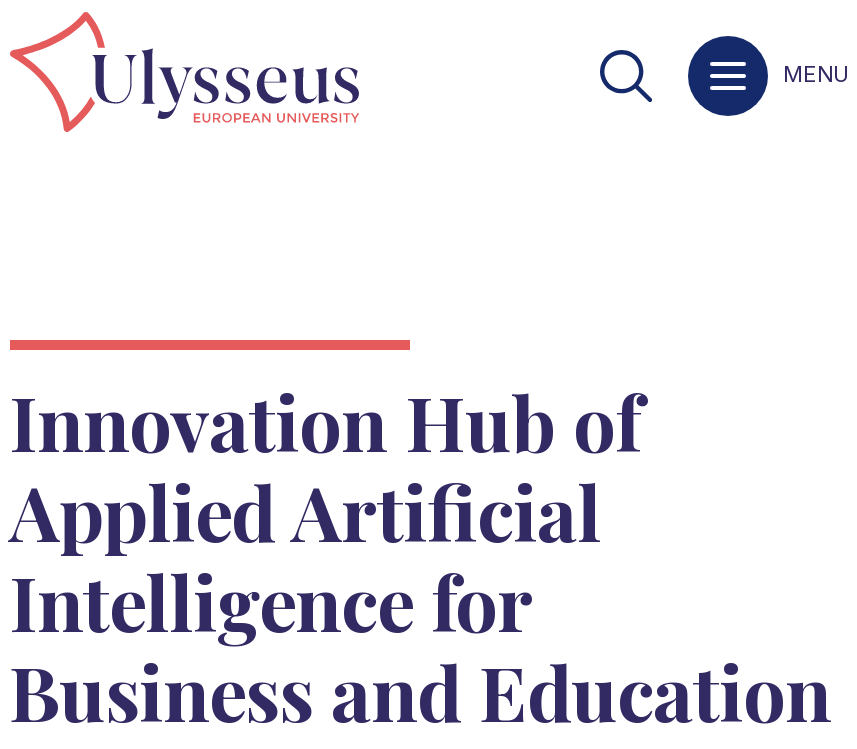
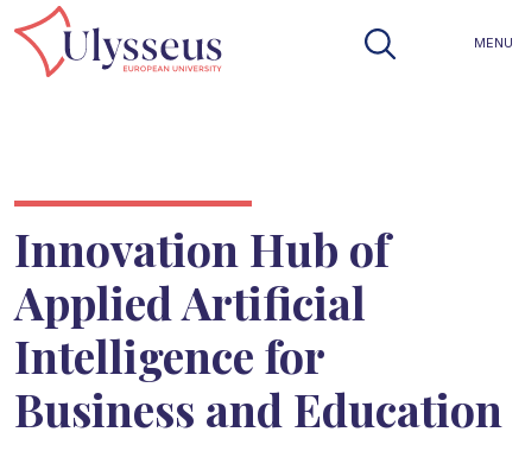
[686,34,770,118] [image] -> none

